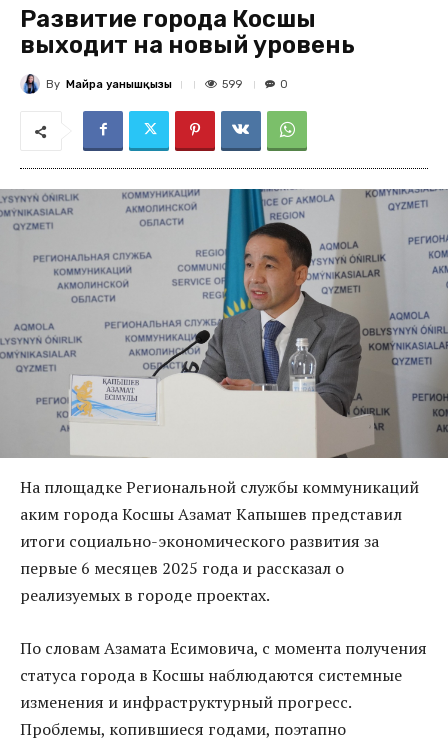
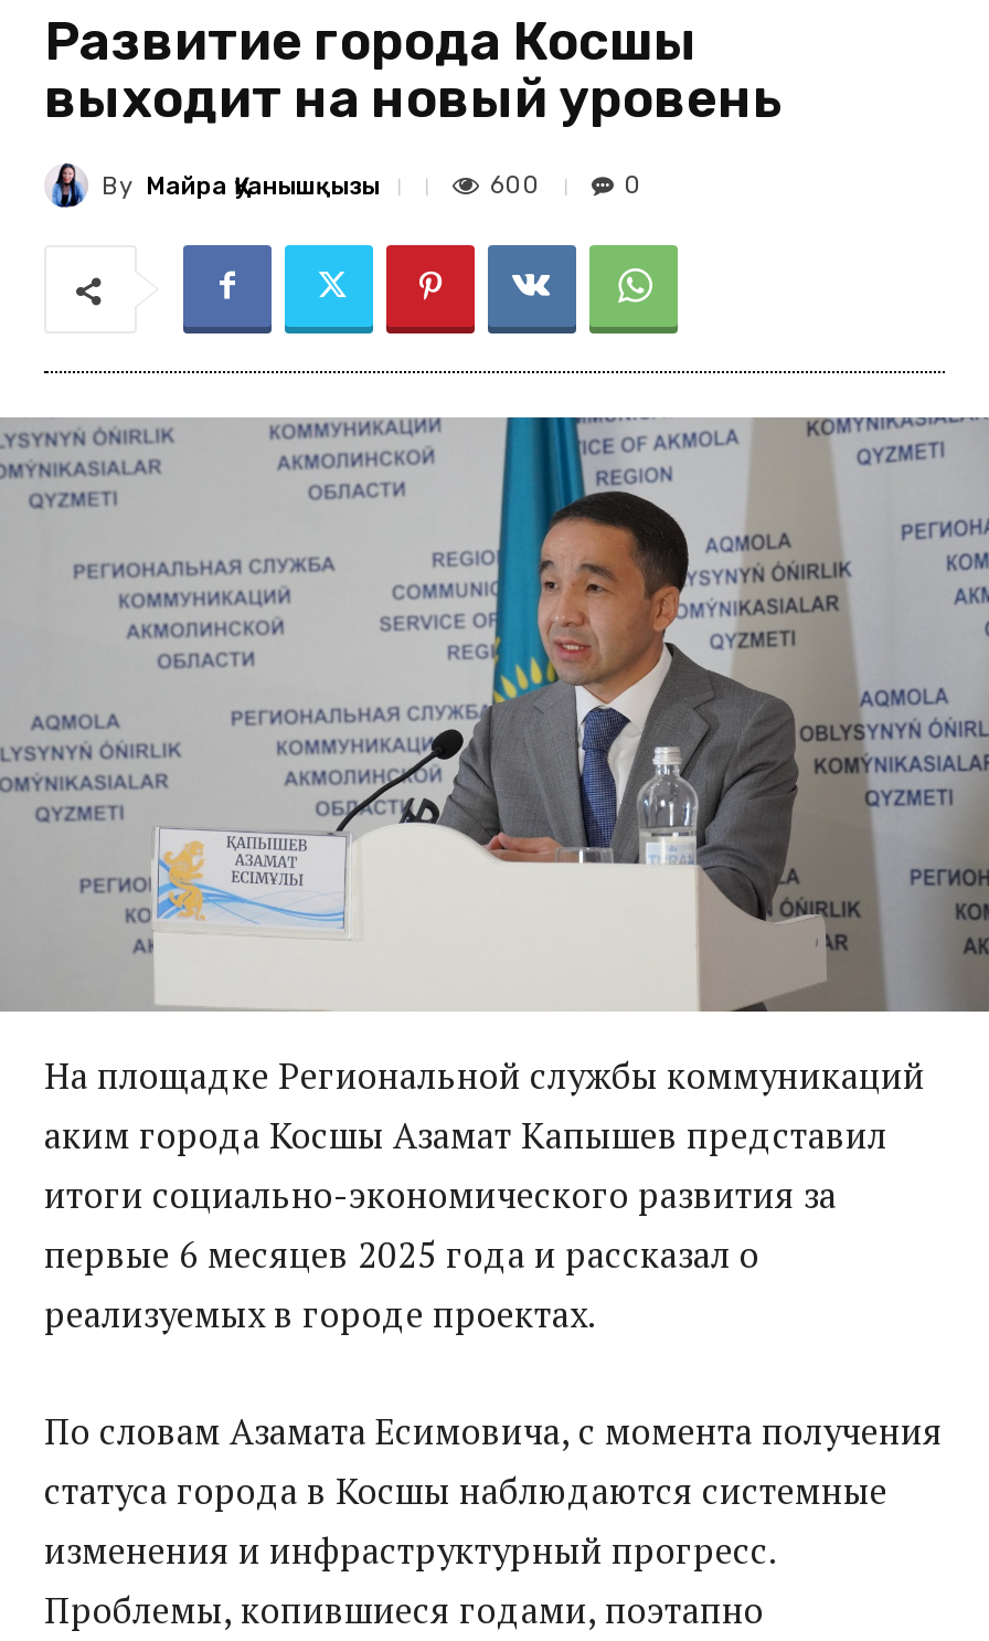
[222,78,242,91] 599 -> [490,172,541,201] 600

